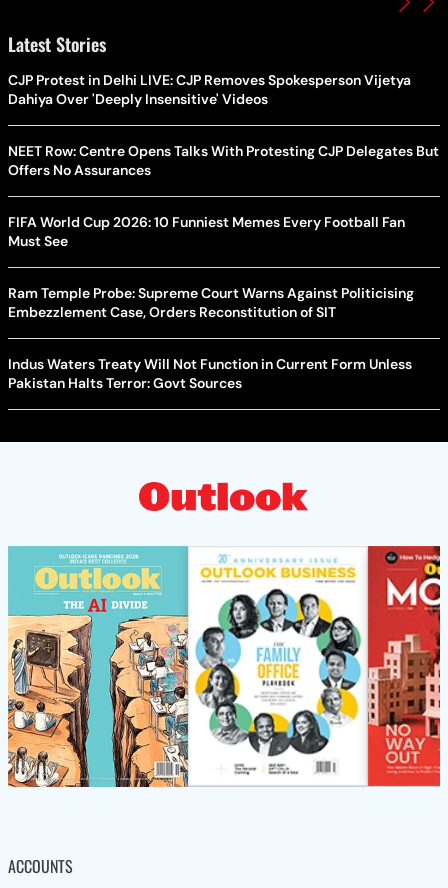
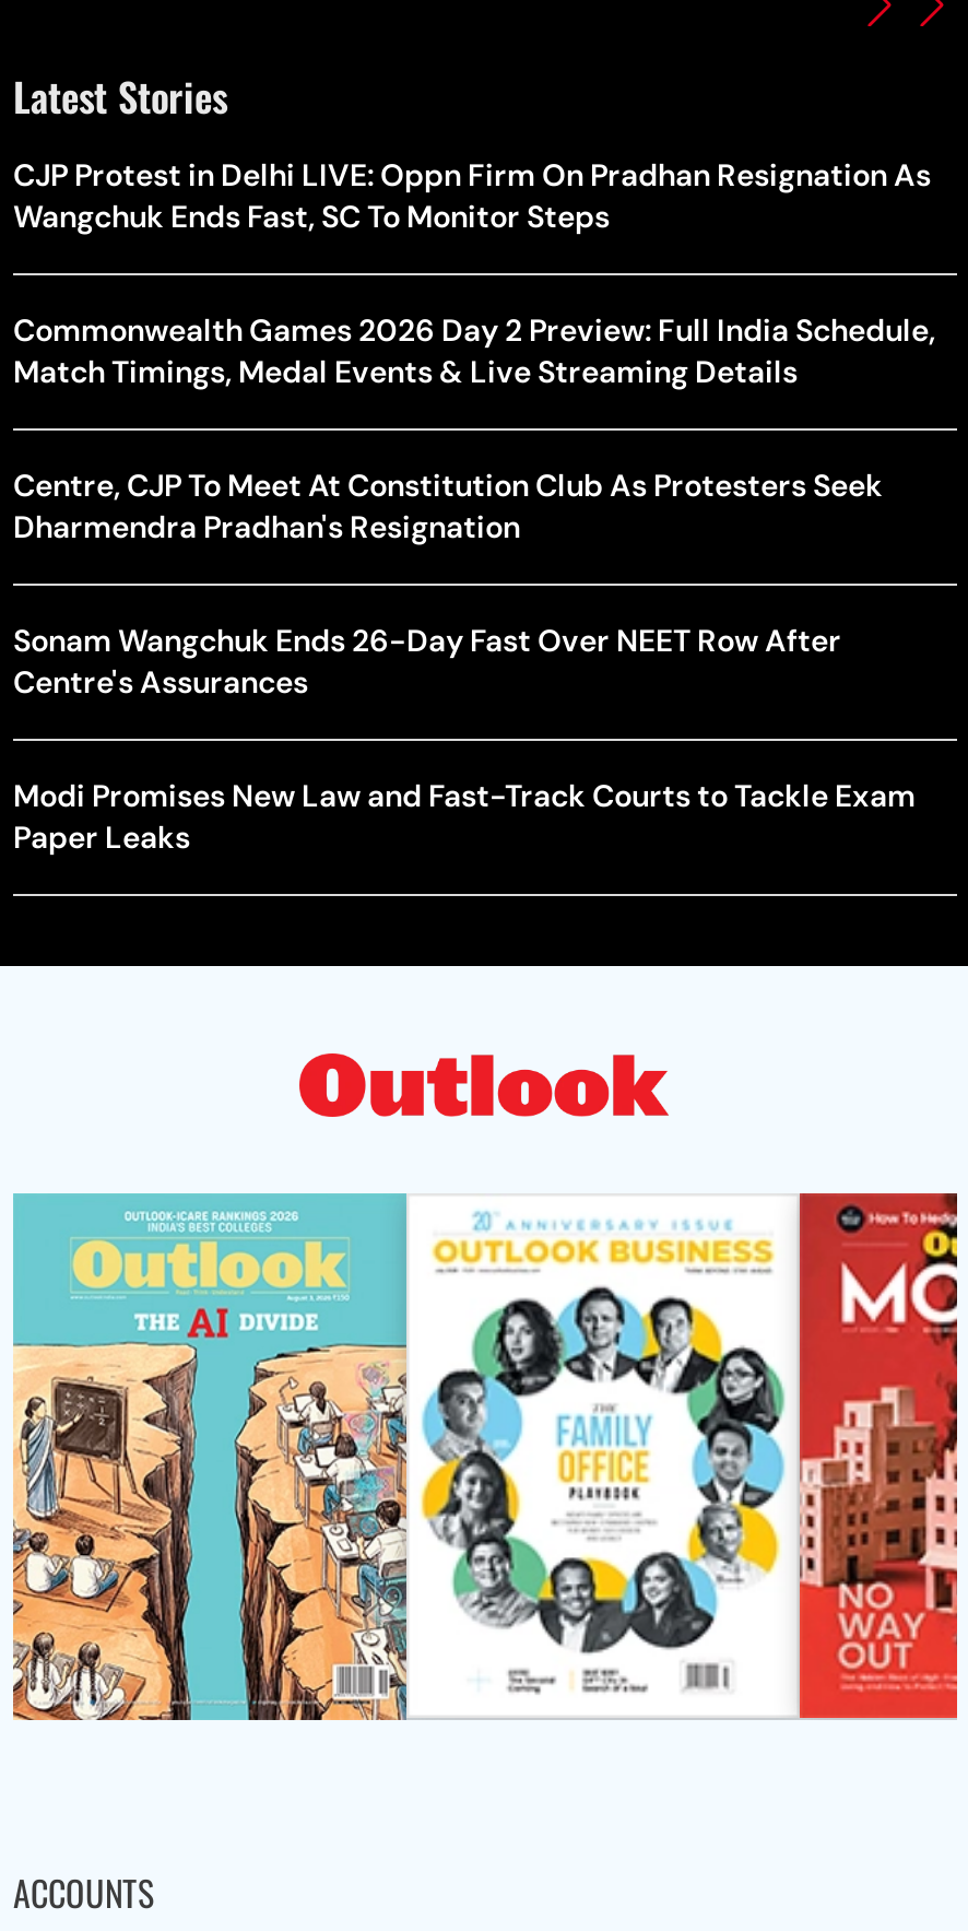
[8,71,411,108] CJP Protest in Delhi LIVE: CJP Removes Spokesperson Vijetya | Dahiya Over 'Deeply Insensitive' Videos -> [13,155,931,236] CJP Protest in Delhi LIVE: Oppn Firm On Pradhan Resignation As | Wangchuk Ends Fast, SC To Monitor Steps
[8,142,439,179] NEET Row: Centre Opens Talks With Protesting CJP Delegates But | Offers No Assurances -> [13,310,935,391] Commonwealth Games 2026 Day 2 Preview: Full India Schedule, | Match Timings, Medal Events & Live Streaming Details
[8,213,405,250] FIFA World Cup 2026: 10 Funniest Memes Every Football Fan | Must See -> [13,466,883,546] Centre, CJP To Meet At Constitution Club As Protesters Seek | Dharmendra Pradhan's Resignation
[8,284,414,321] Ram Temple Probe: Supreme Court Warns Against Politicising | Embezzlement Case, Orders Reconstitution of SIT -> [13,621,841,702] Sonam Wangchuk Ends 26-Day Fast Over NEET Row After | Centre's Assurances
[8,355,412,392] Indus Waters Treaty Will Not Function in Current Form Unless | Pakistan Halts Terror: Govt Sources -> [13,776,916,857] Modi Promises New Law and Fast-Track Courts to Tackle Exam | Paper Leaks

